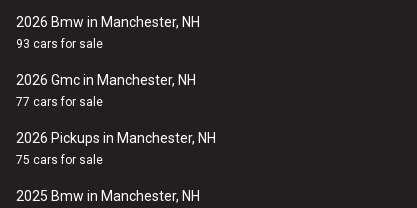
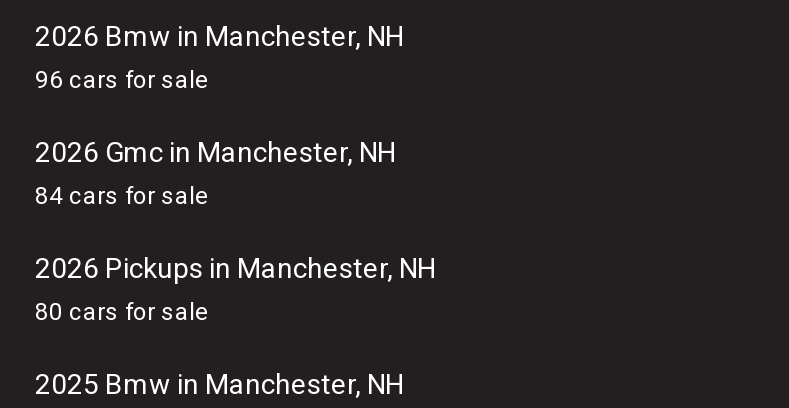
[16,37,103,51] 93 cars for sale -> [35,66,209,94] 96 cars for sale
[16,95,103,109] 77 cars for sale -> [35,182,209,210] 84 cars for sale
[16,153,103,167] 75 cars for sale -> [35,298,209,326] 80 cars for sale

